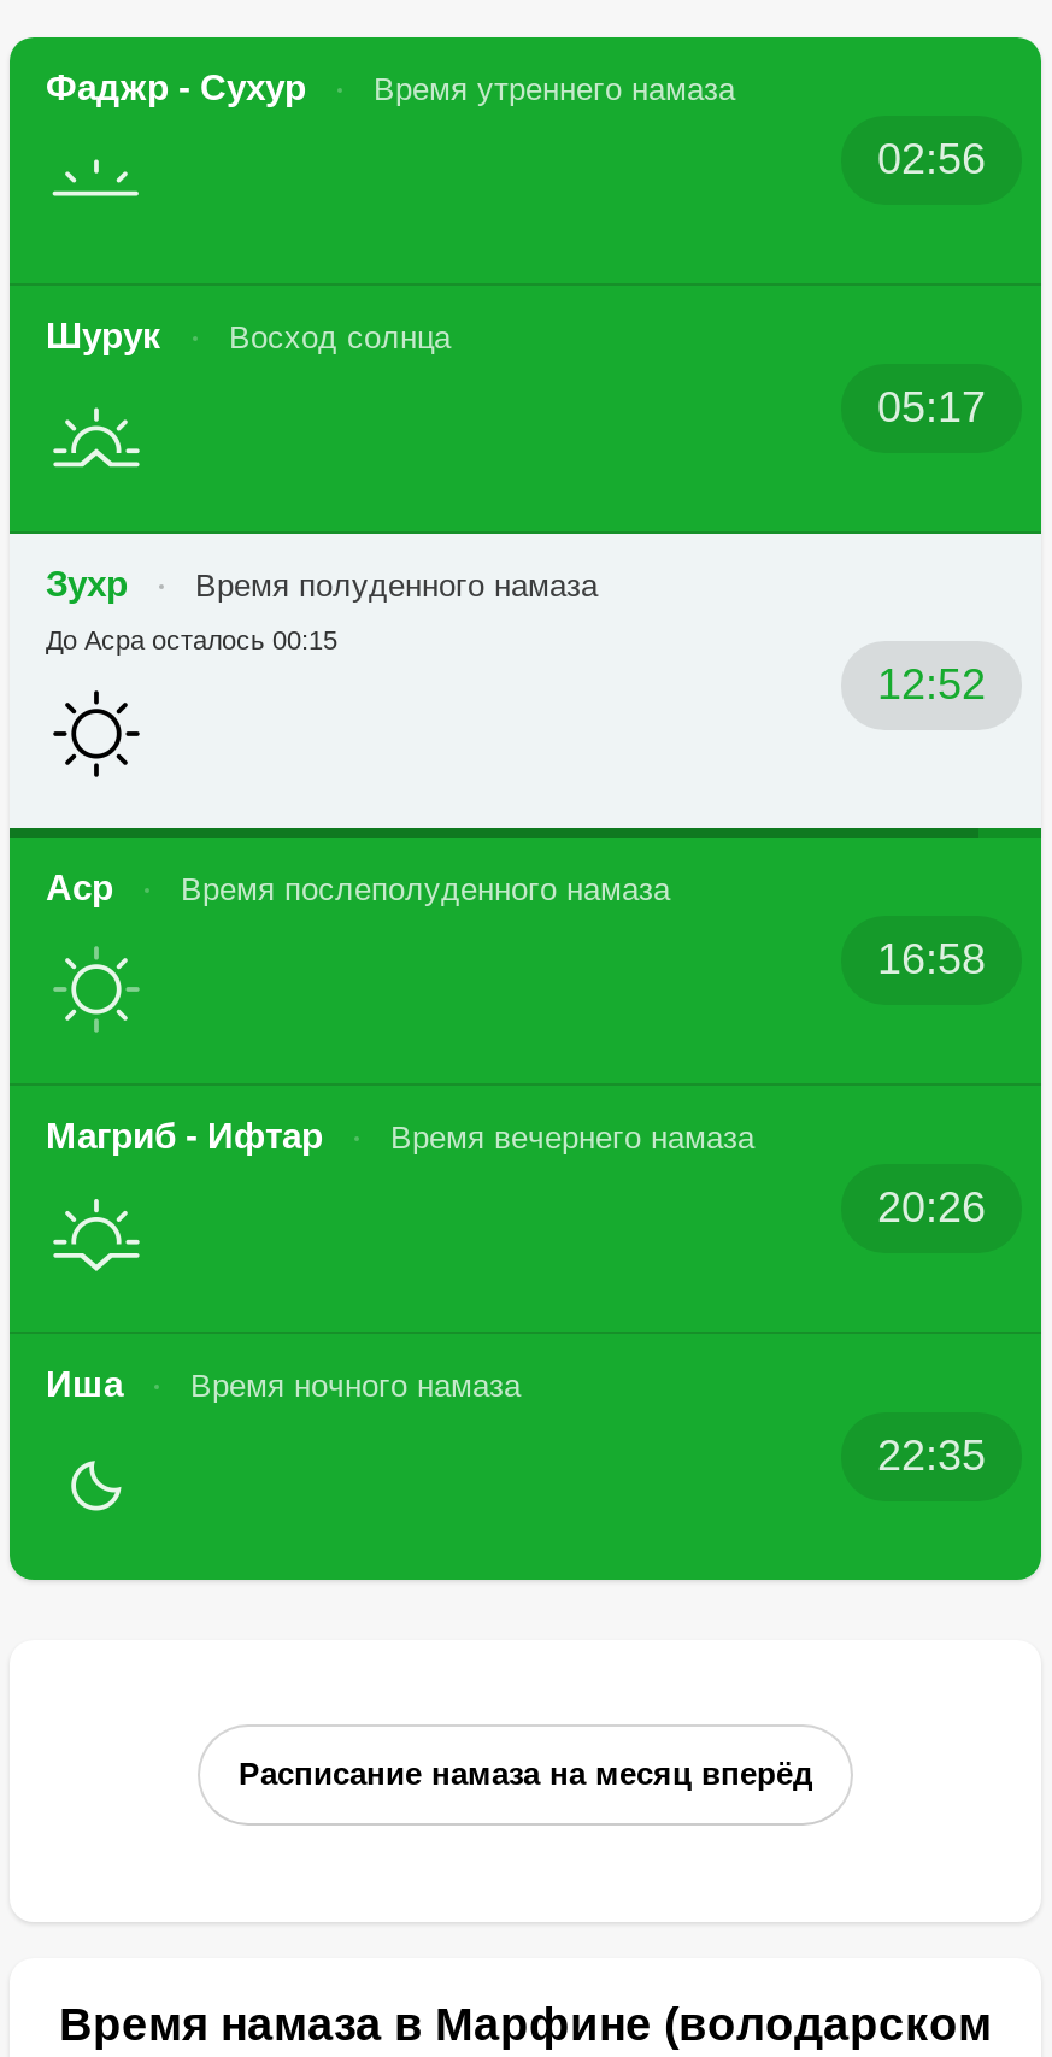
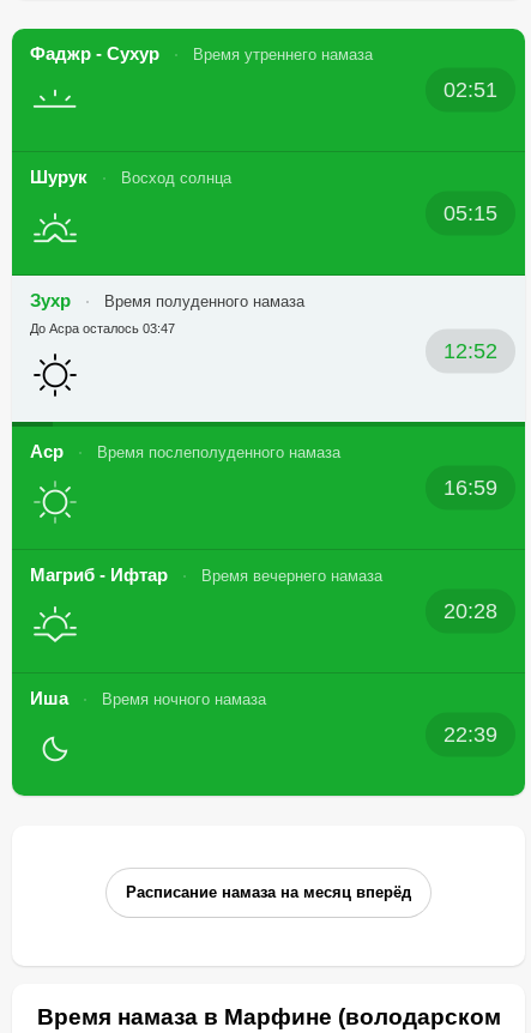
[877,135,986,183] 02:56 -> [443,77,497,101] 02:51
[877,383,986,431] 05:17 -> [443,201,497,225] 05:15
[46,625,337,654] До Асра осталось 00:15 -> [30,321,175,336] До Асра осталось 03:47
[877,935,986,983] 16:58 -> [443,475,497,499] 16:59
[877,1183,986,1232] 20:26 -> [443,599,497,623] 20:28
[877,1432,986,1480] 22:35 -> [443,722,497,746] 22:39

